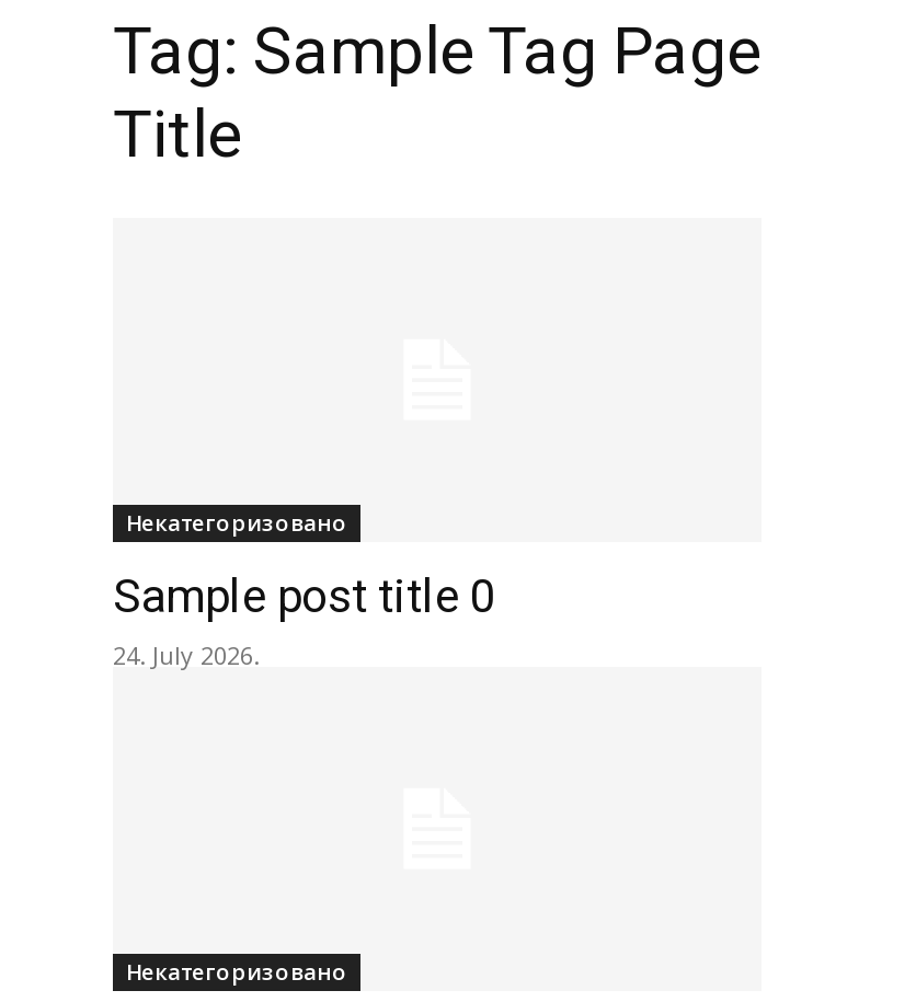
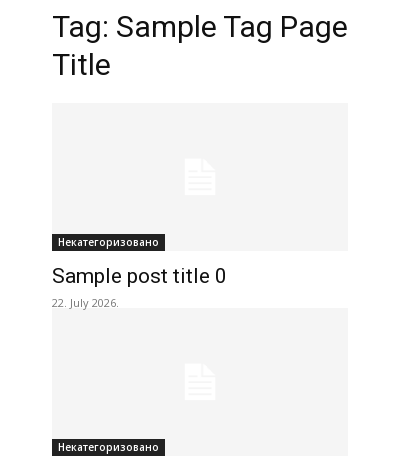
[113,638,260,671] 24. July 2026. -> [52,295,119,310] 22. July 2026.

